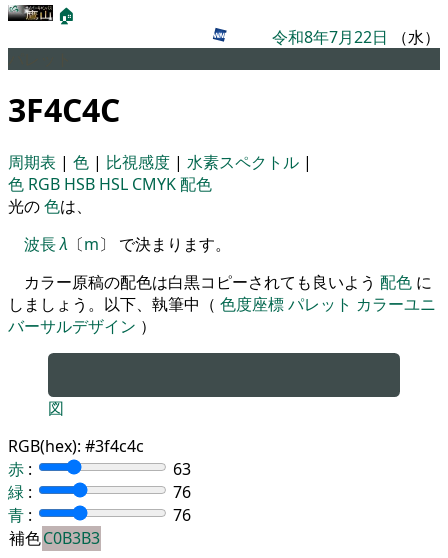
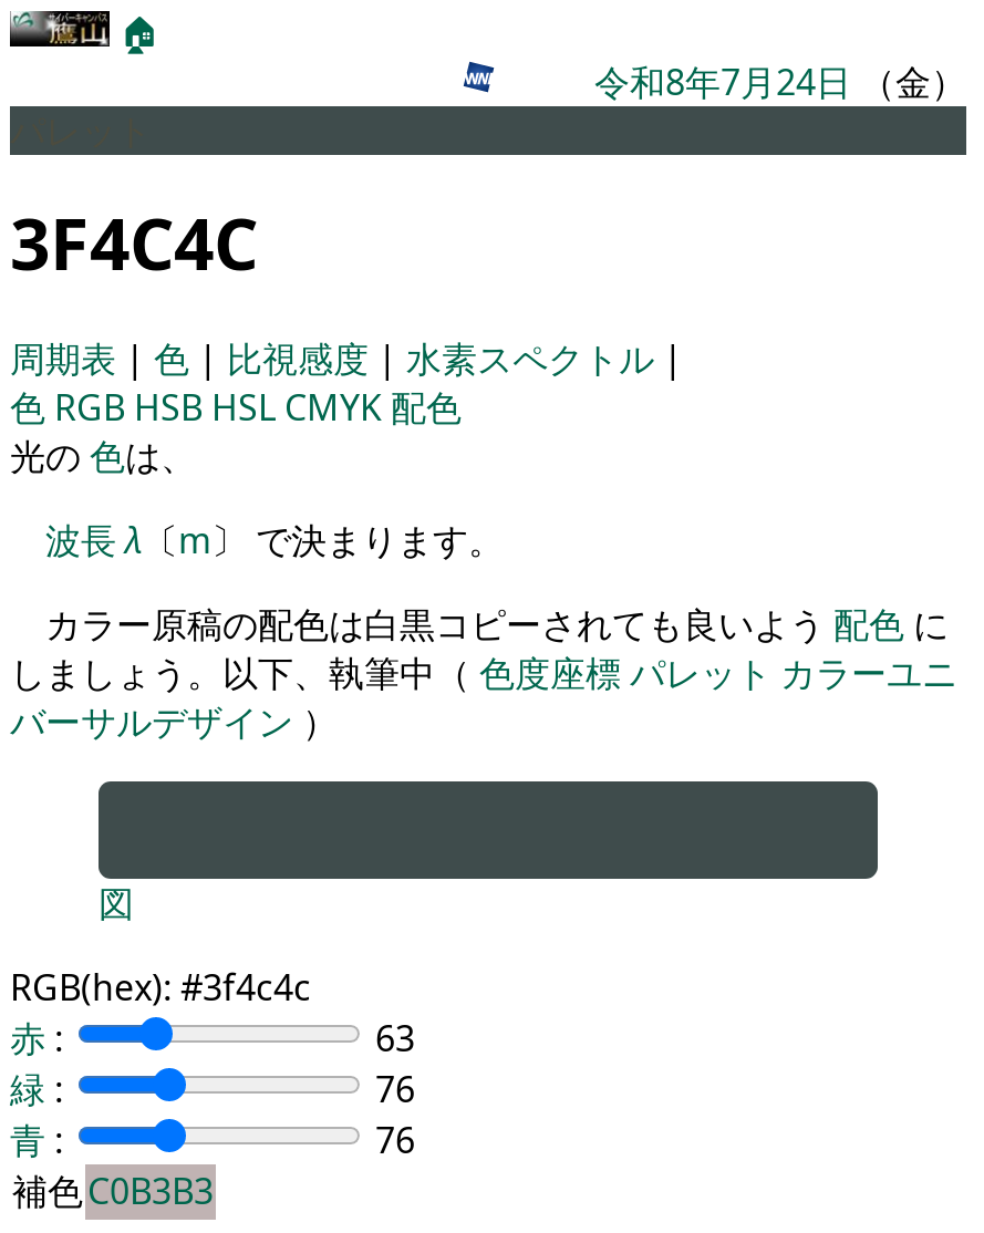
[272,26,440,48] 令和8年7月22日（水） -> [594,58,966,106] 令和8年7月24日（金）

